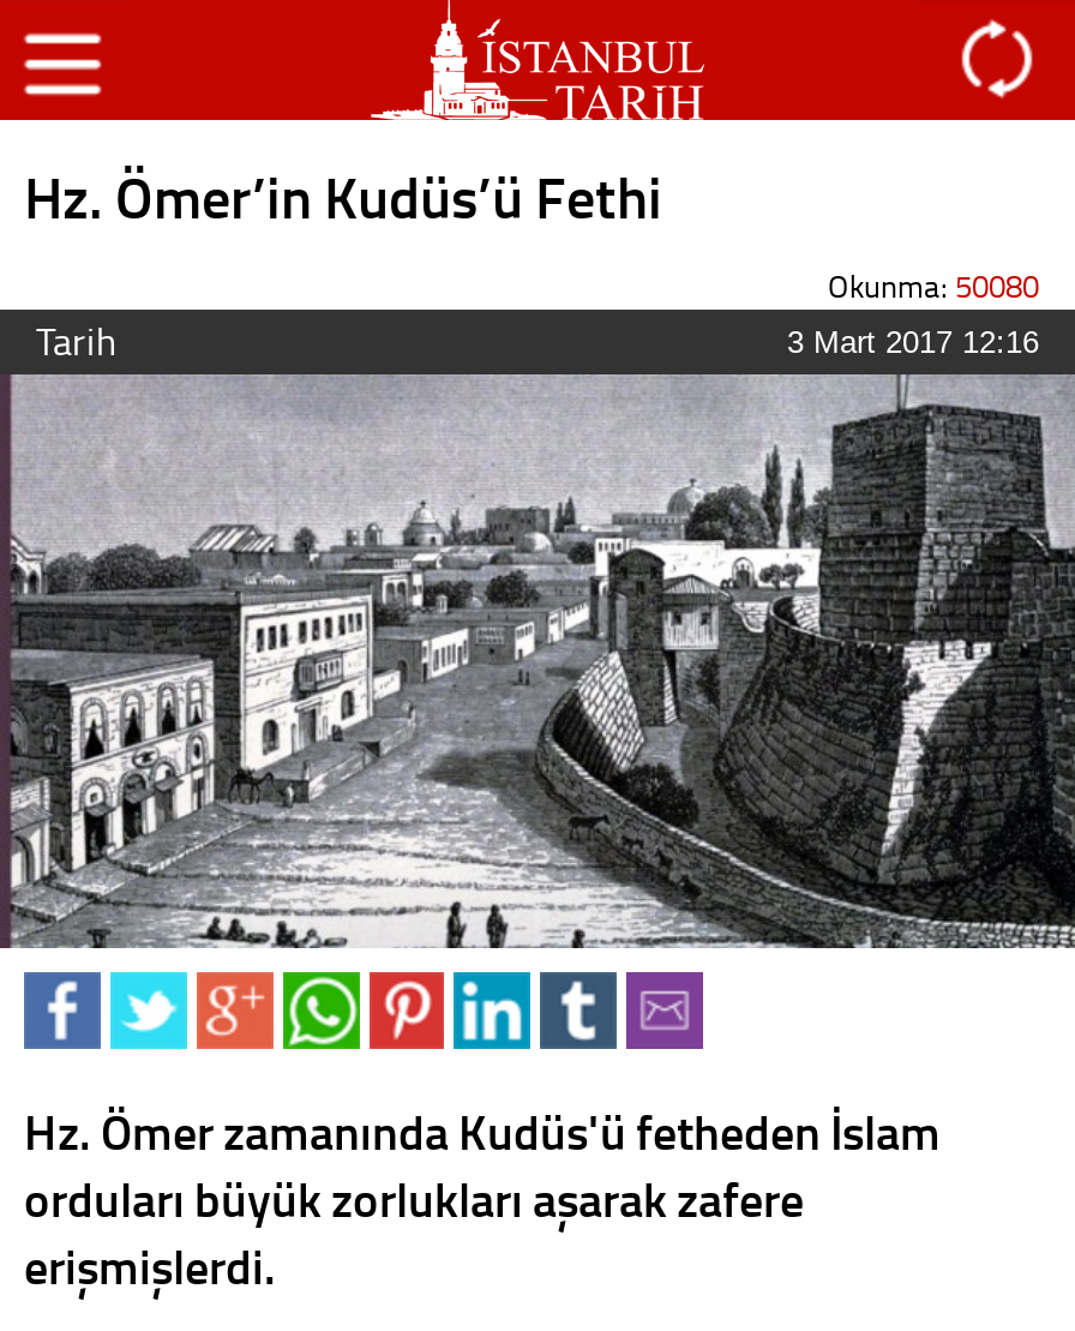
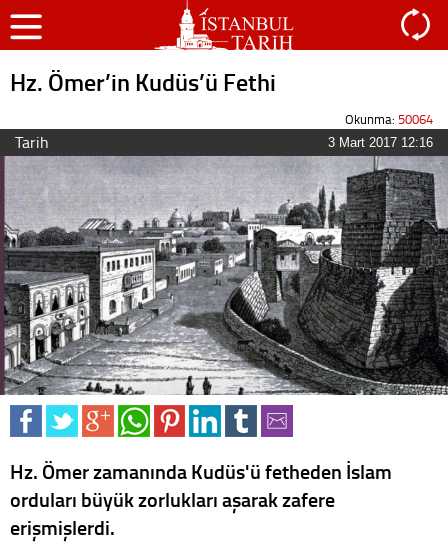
[828,264,1039,307] Okunma: 50080 -> [345,110,433,128] Okunma: 50064

